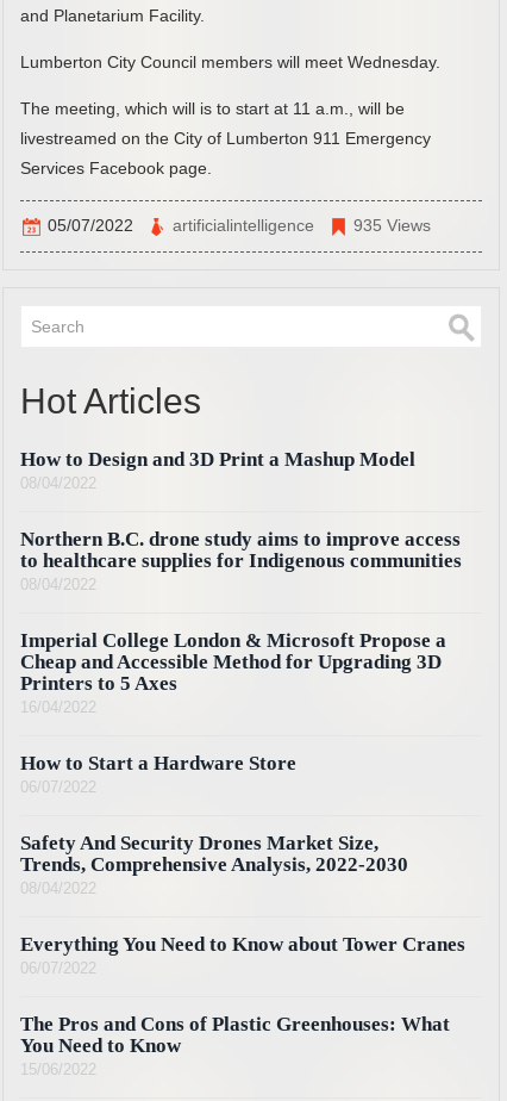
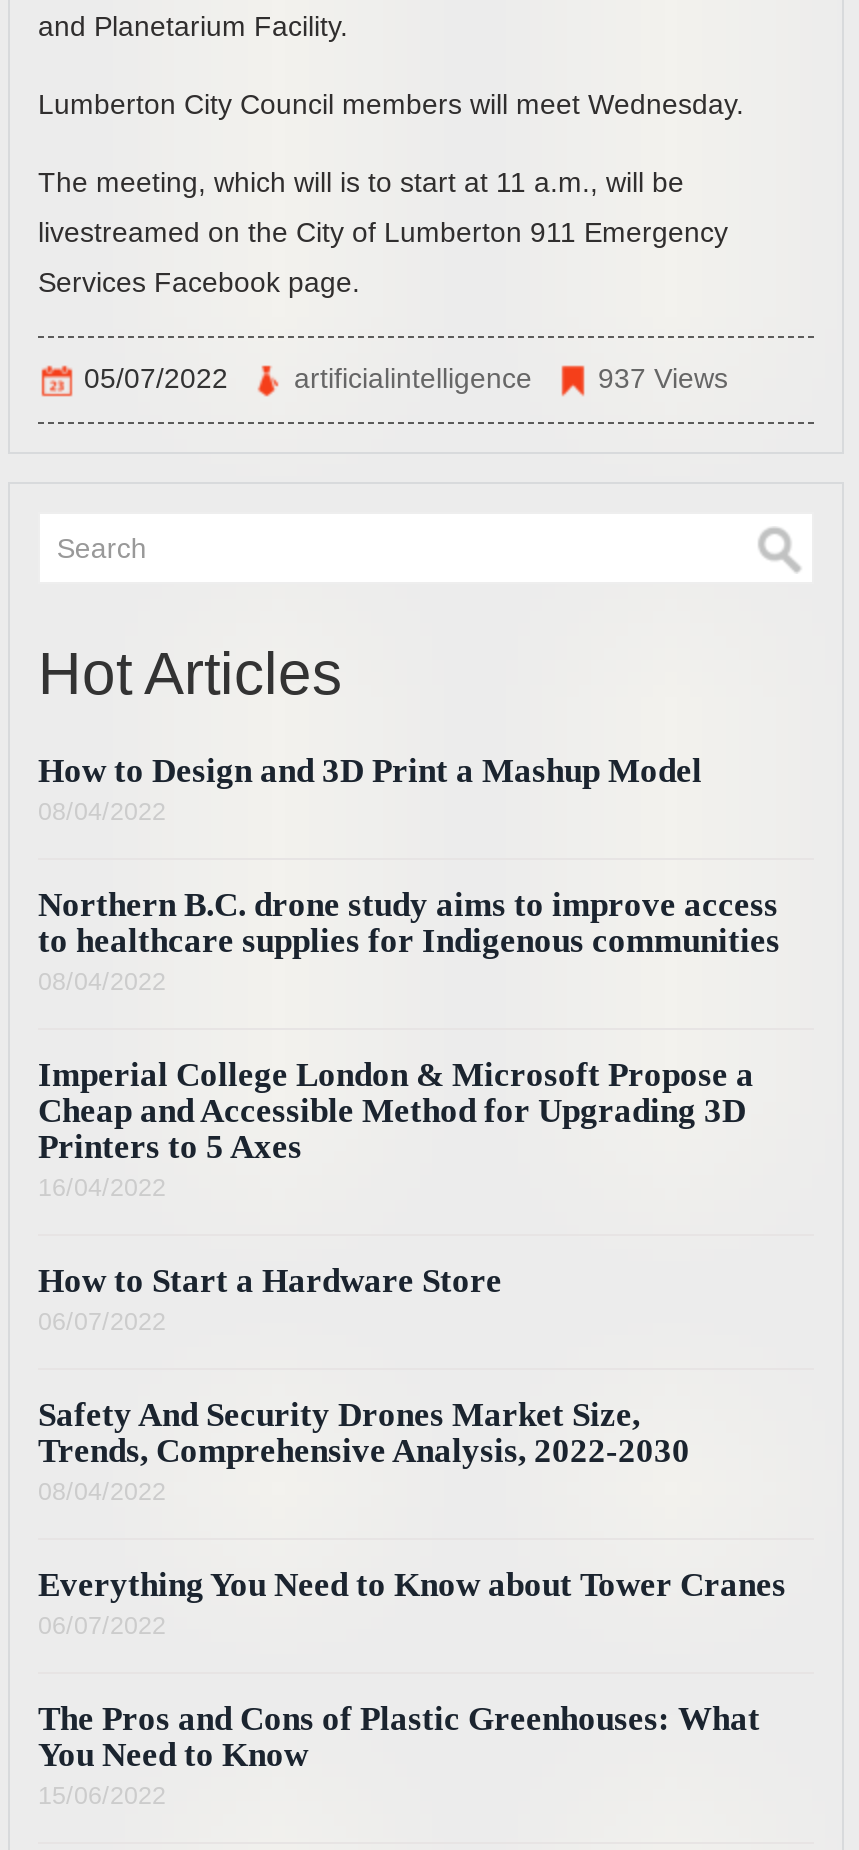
[353,216,431,235] 935 Views -> [598,363,728,395] 937 Views

